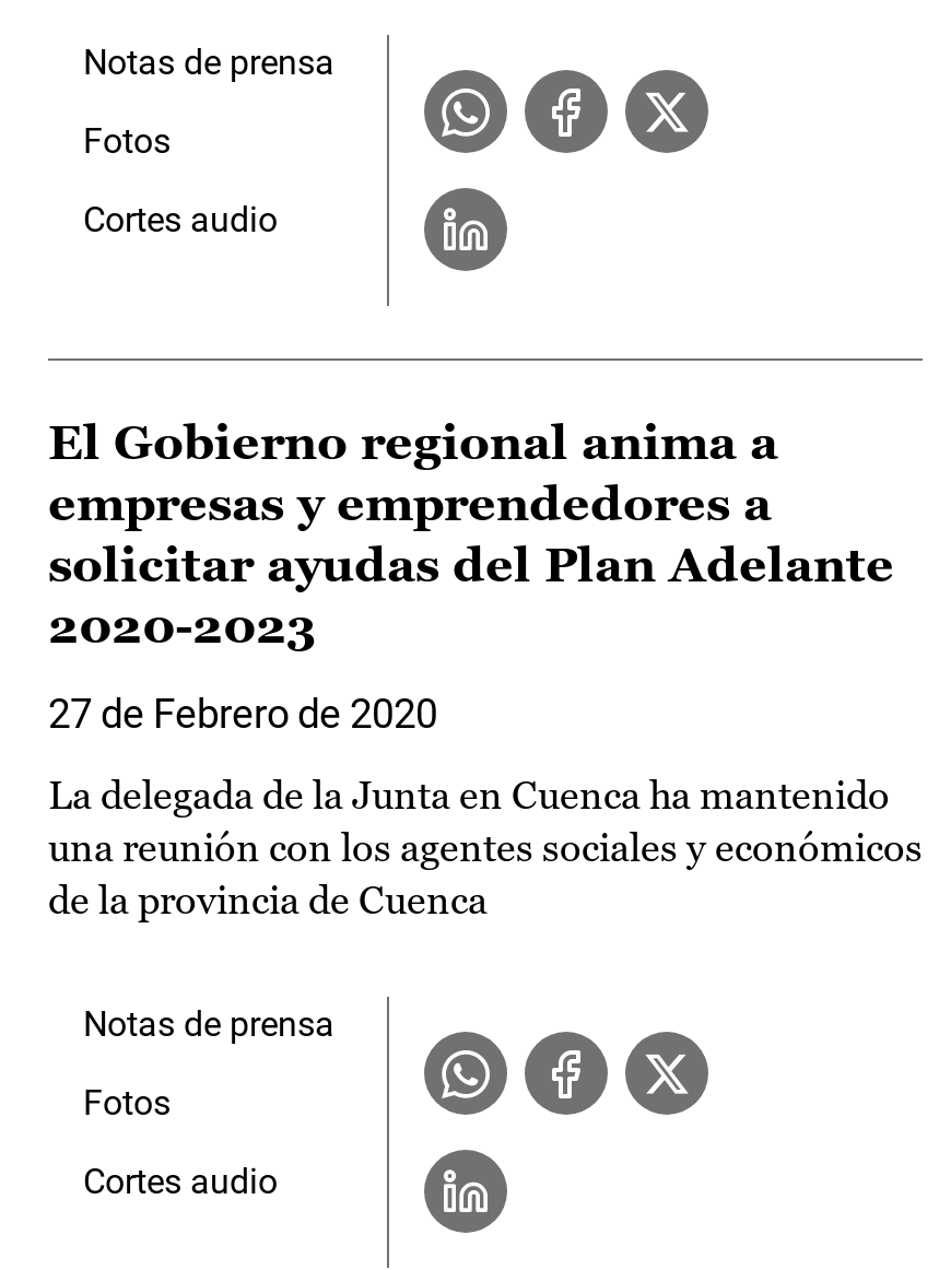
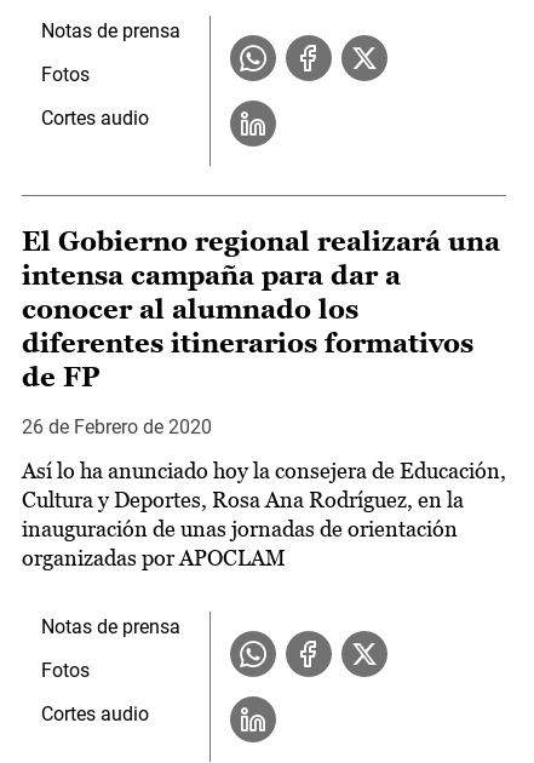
[48,416,894,654] El Gobierno regional anima a | empresas y emprendedores a | solicitar ayudas del Plan Adelante | 2020-2023 -> [22,227,500,393] El Gobierno regional realizará una | intensa campaña para dar a | conocer al alumnado los | diferentes itinerarios formativos | de FP
[48,691,437,737] 27 de Febrero de 2020 -> [22,416,212,439] 26 de Febrero de 2020
[48,772,923,923] La delegada de la Junta en Cuenca ha mantenido | una reunión con los agentes sociales y económicos | de la provincia de Cuenca -> [22,458,506,571] Así lo ha anunciado hoy la consejera de Educación, | Cultura y Deportes, Rosa Ana Rodríguez, en la | inauguración de unas jornadas de orientación | organizadas por APOCLAM

